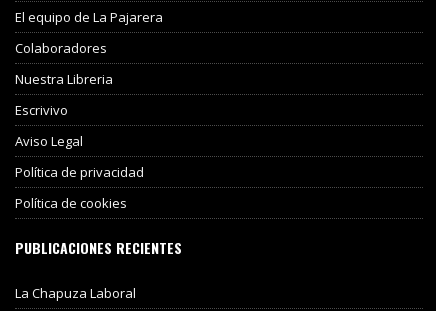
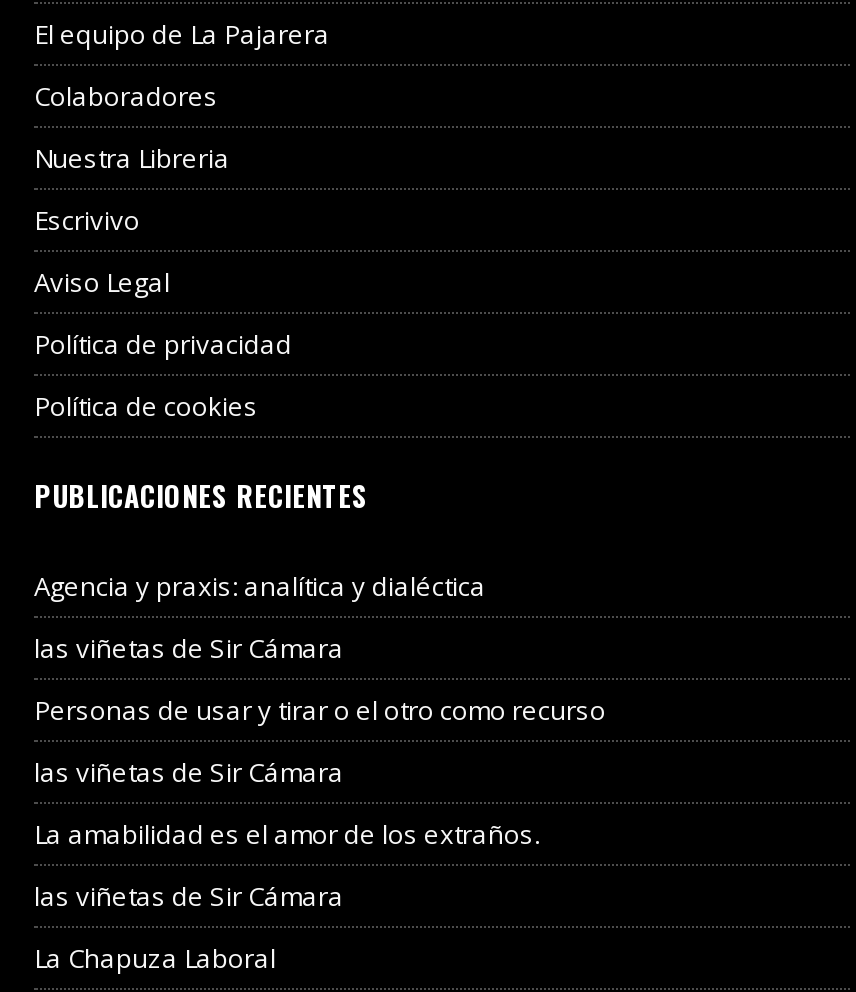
none -> [34,568,606,914] Agencia y praxis: analítica y dialéctica | las viñetas de Sir Cámara | Personas de usar y tirar o el otro como recurso | las viñetas de Sir Cámara | La amabilidad es el amor de los extraños. | las viñetas de Sir Cámara

